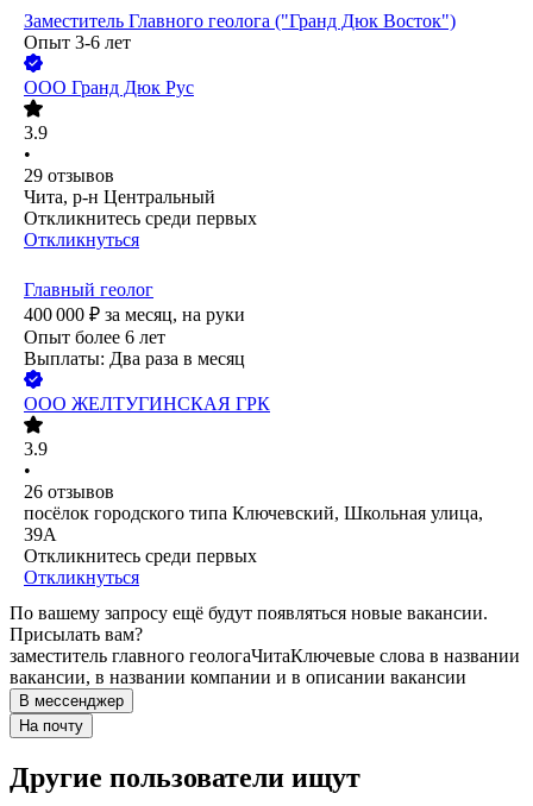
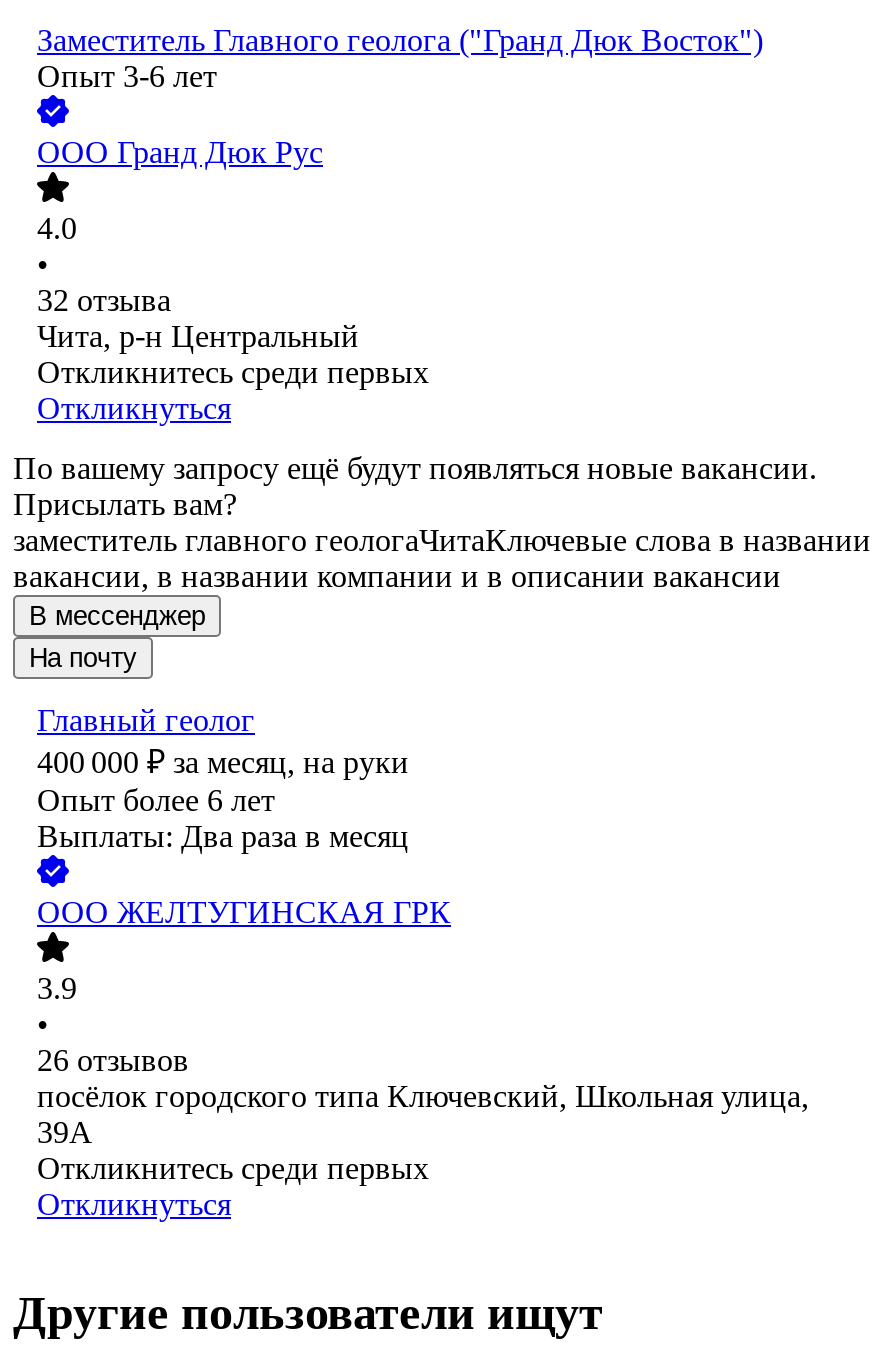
[24,123,48,143] 3.9 -> [37,212,77,246] 4.0
[24,166,114,186] 29 отзывов -> [37,284,171,318] 32 отзыва
moved [24,280,483,588] -> [37,704,809,1222]: Главный геолог | 400 000 ₽ за месяц, на руки | Опыт более 6 лет | ... | Откликнитесь среди первых | Откликнуться
moved [10,603,520,735] -> [13,452,871,674]: По вашему запросу ещё будут появляться новые вакансии. | Присылать вам? | заместитель главного геологаЧитаКлючевые слова в названии | вакансии, в названии компании и в описании вакансии | В мессенджер | На почту

